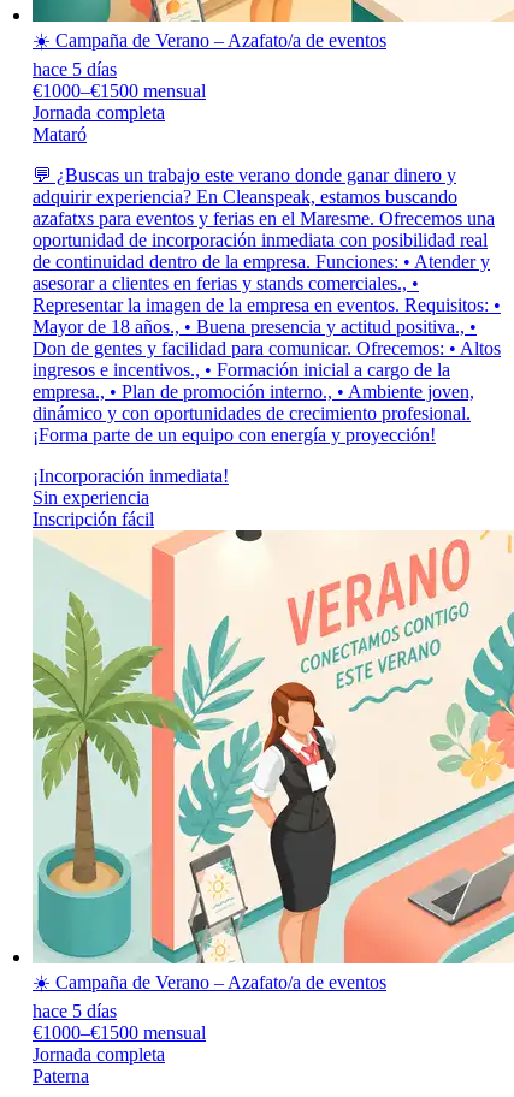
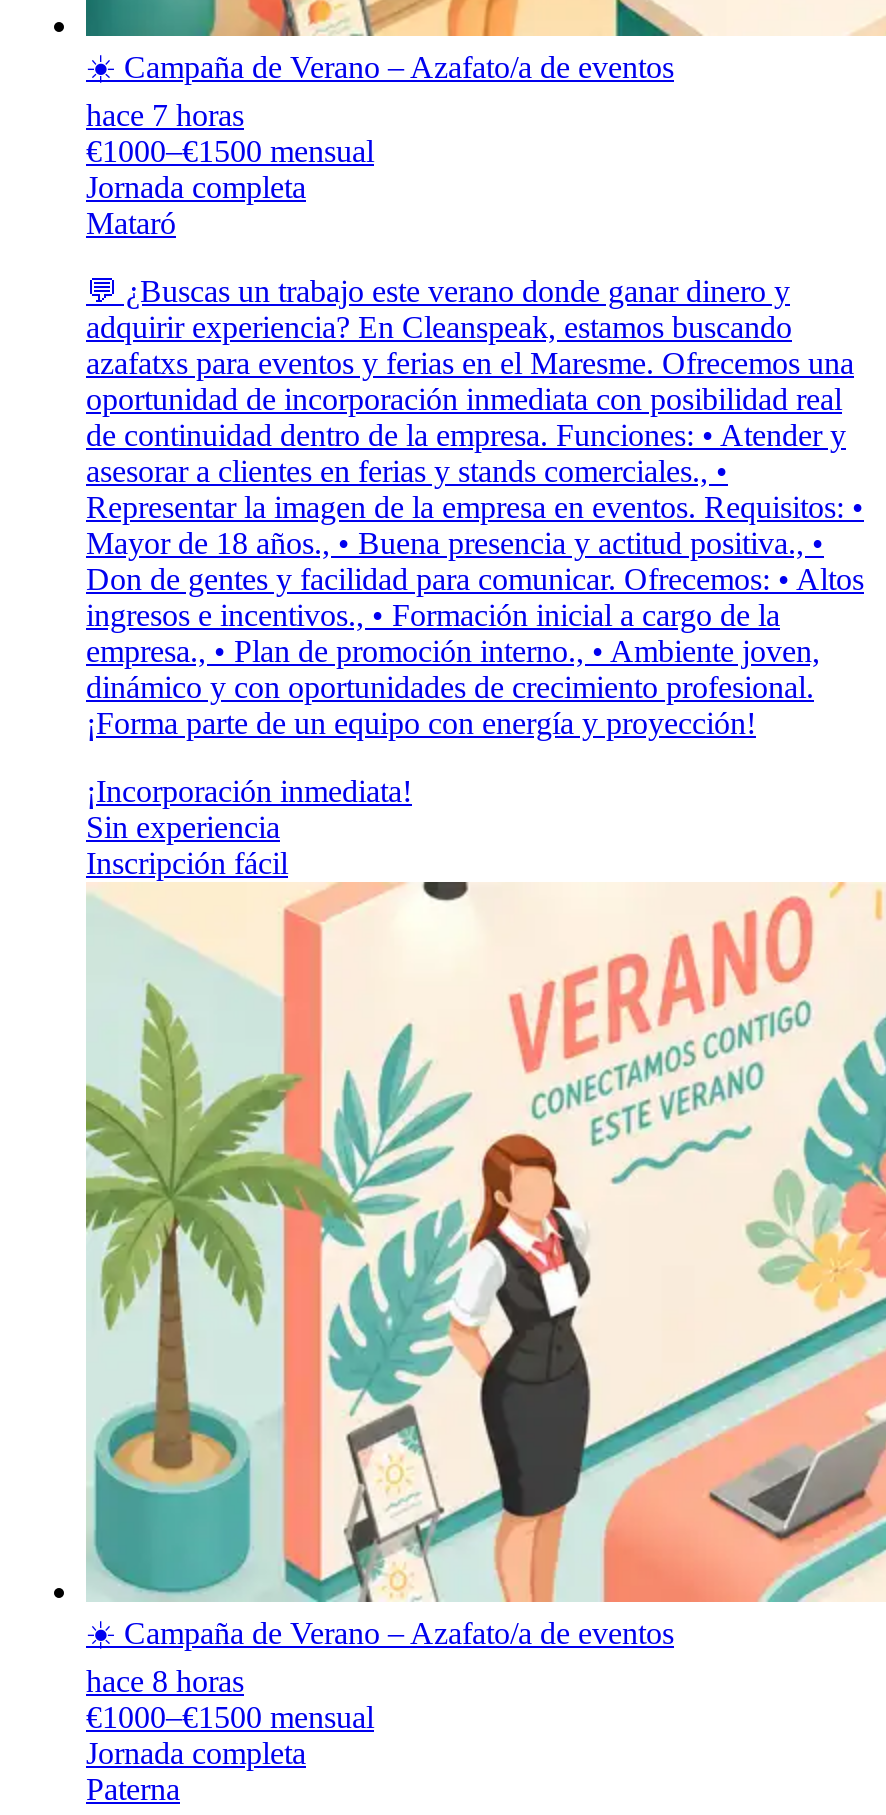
[33,59,117,79] hace 5 días -> [86,98,244,132] hace 7 horas
[33,1001,117,1021] hace 5 días -> [86,1664,244,1698] hace 8 horas

